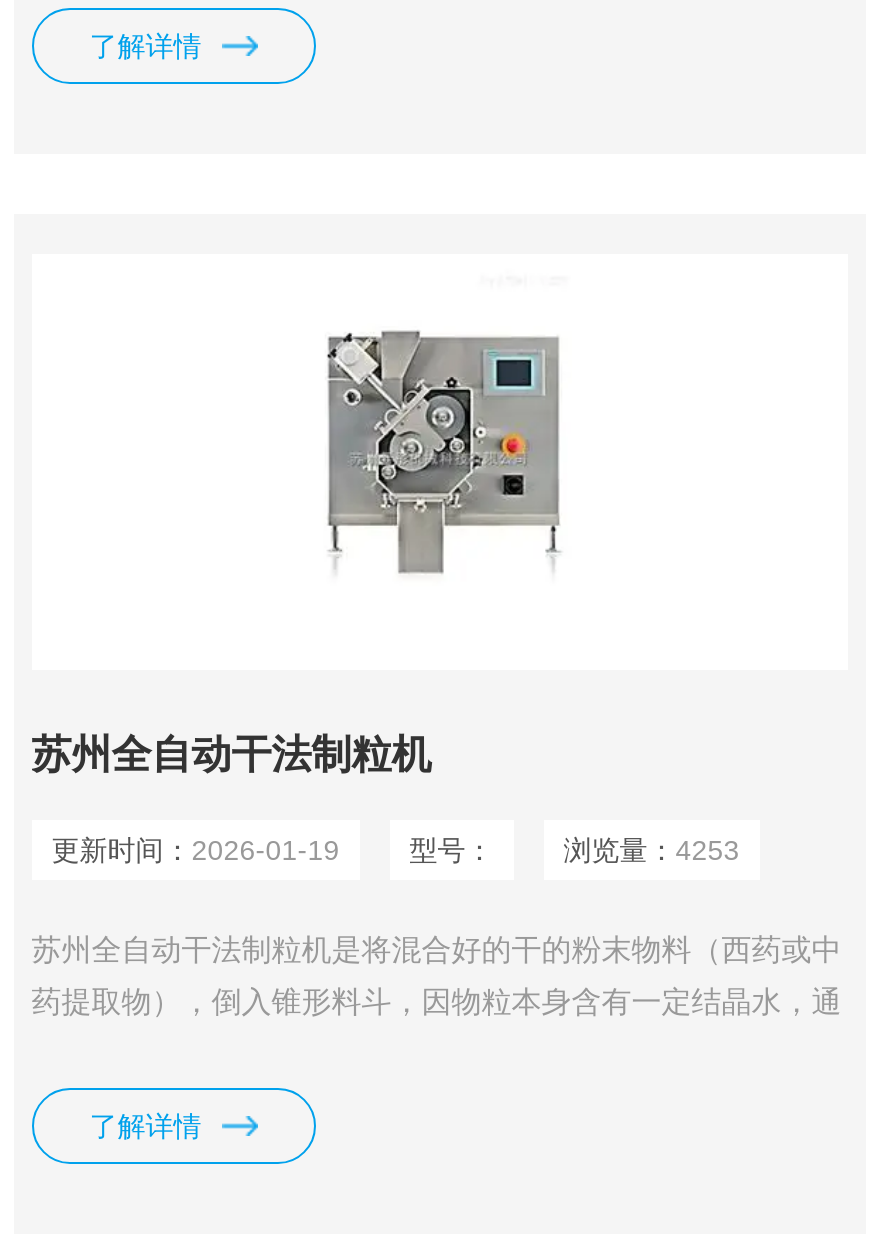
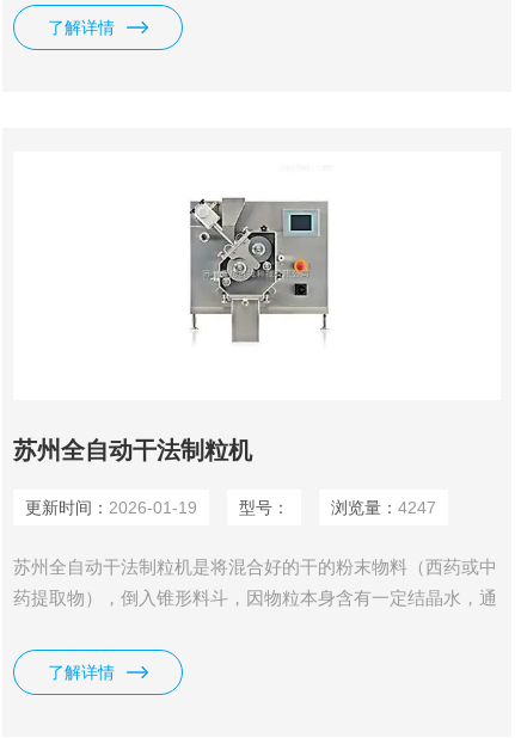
[563,834,739,866] 浏览量：4253 -> [331,498,436,517] 浏览量：4247

